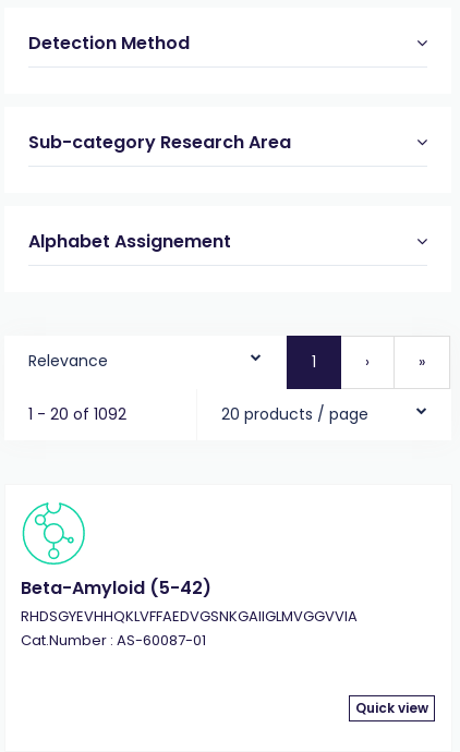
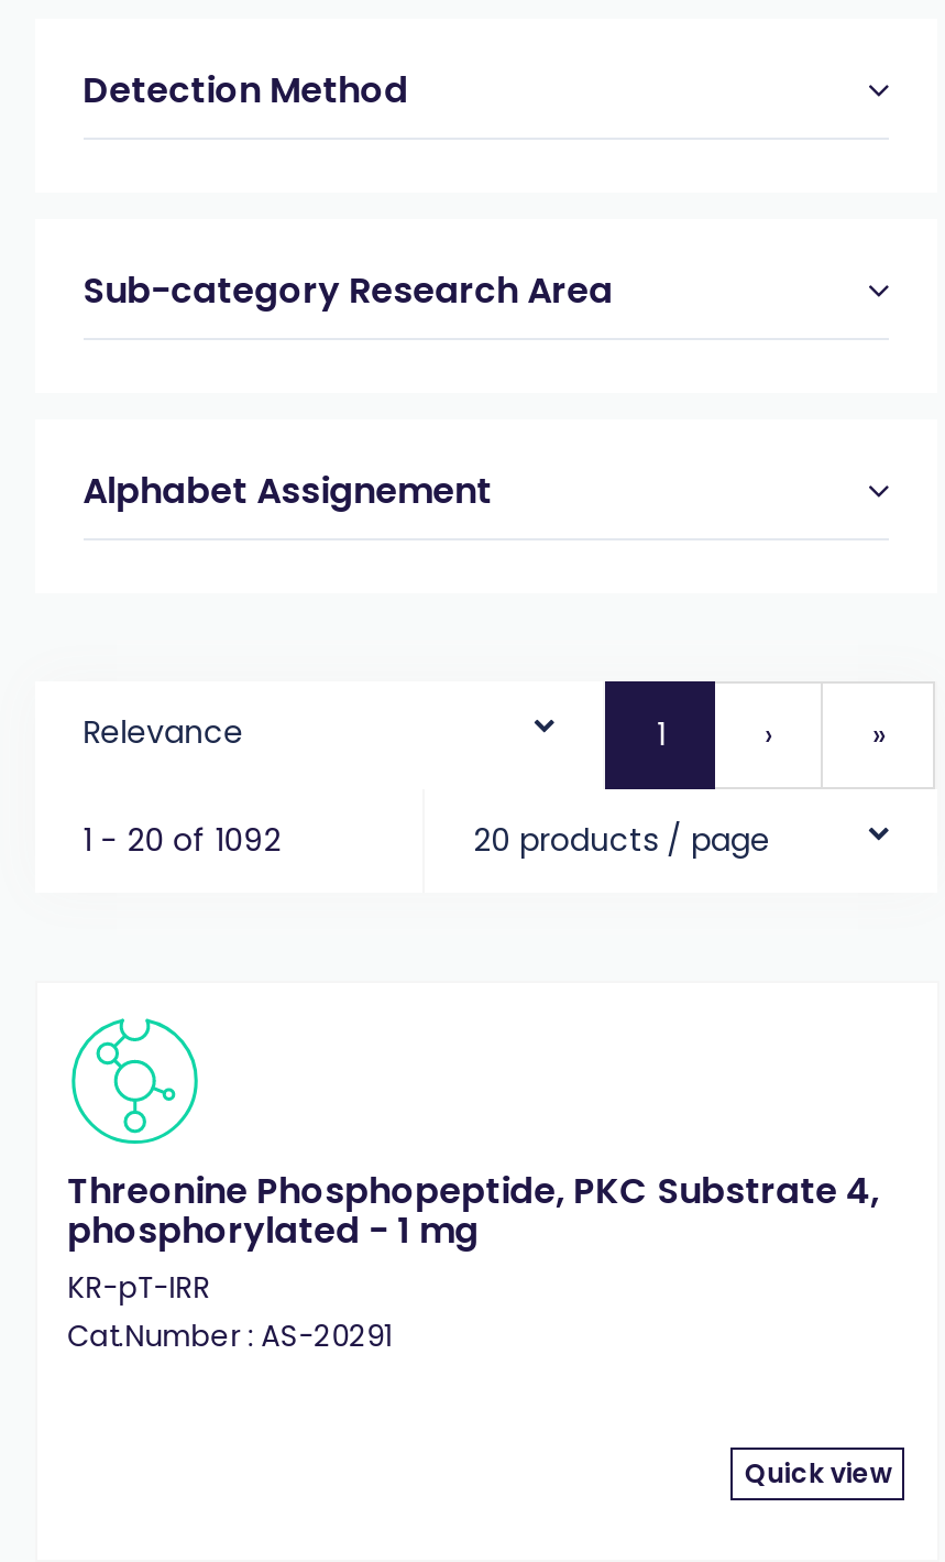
[20,575,357,651] Beta-Amyloid (5-42) | RHDSGYEVHHQKLVFFAEDVGSNKGAIIGLMVGGVVIA | Cat.Number : AS-60087-01 -> [68,1166,879,1357] Threonine Phosphopeptide, PKC Substrate 4, | phosphorylated - 1 mg | KR-pT-IRR | Cat.Number : AS-20291

